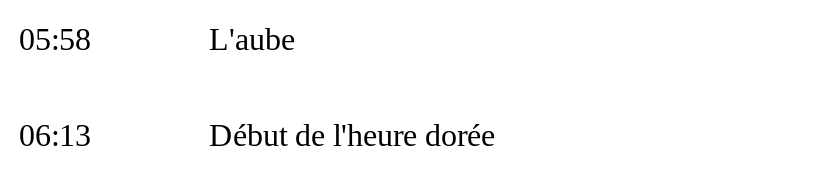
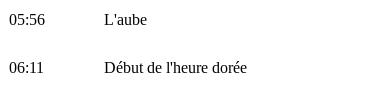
[19,22,91,56] 05:58 -> [9,11,45,28] 05:56
[19,118,91,152] 06:13 -> [9,59,44,76] 06:11

